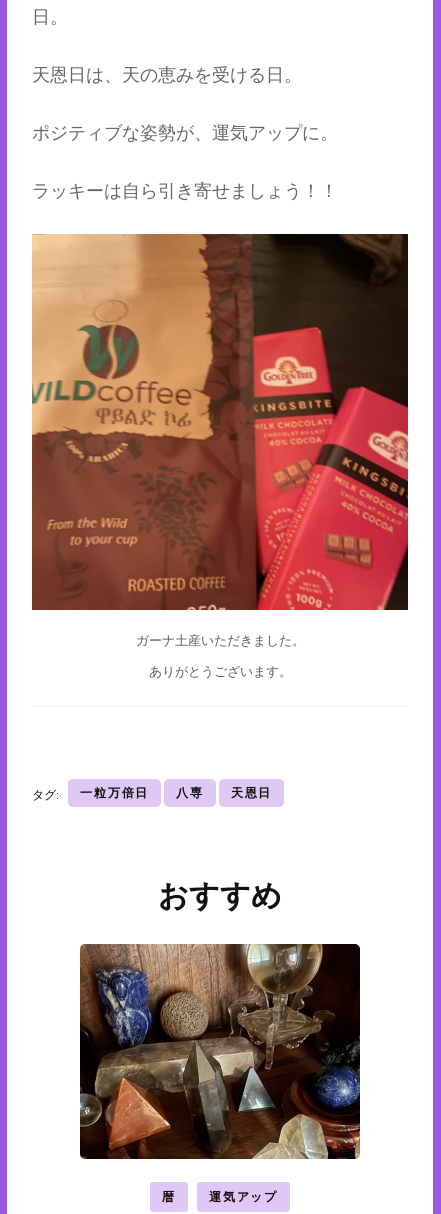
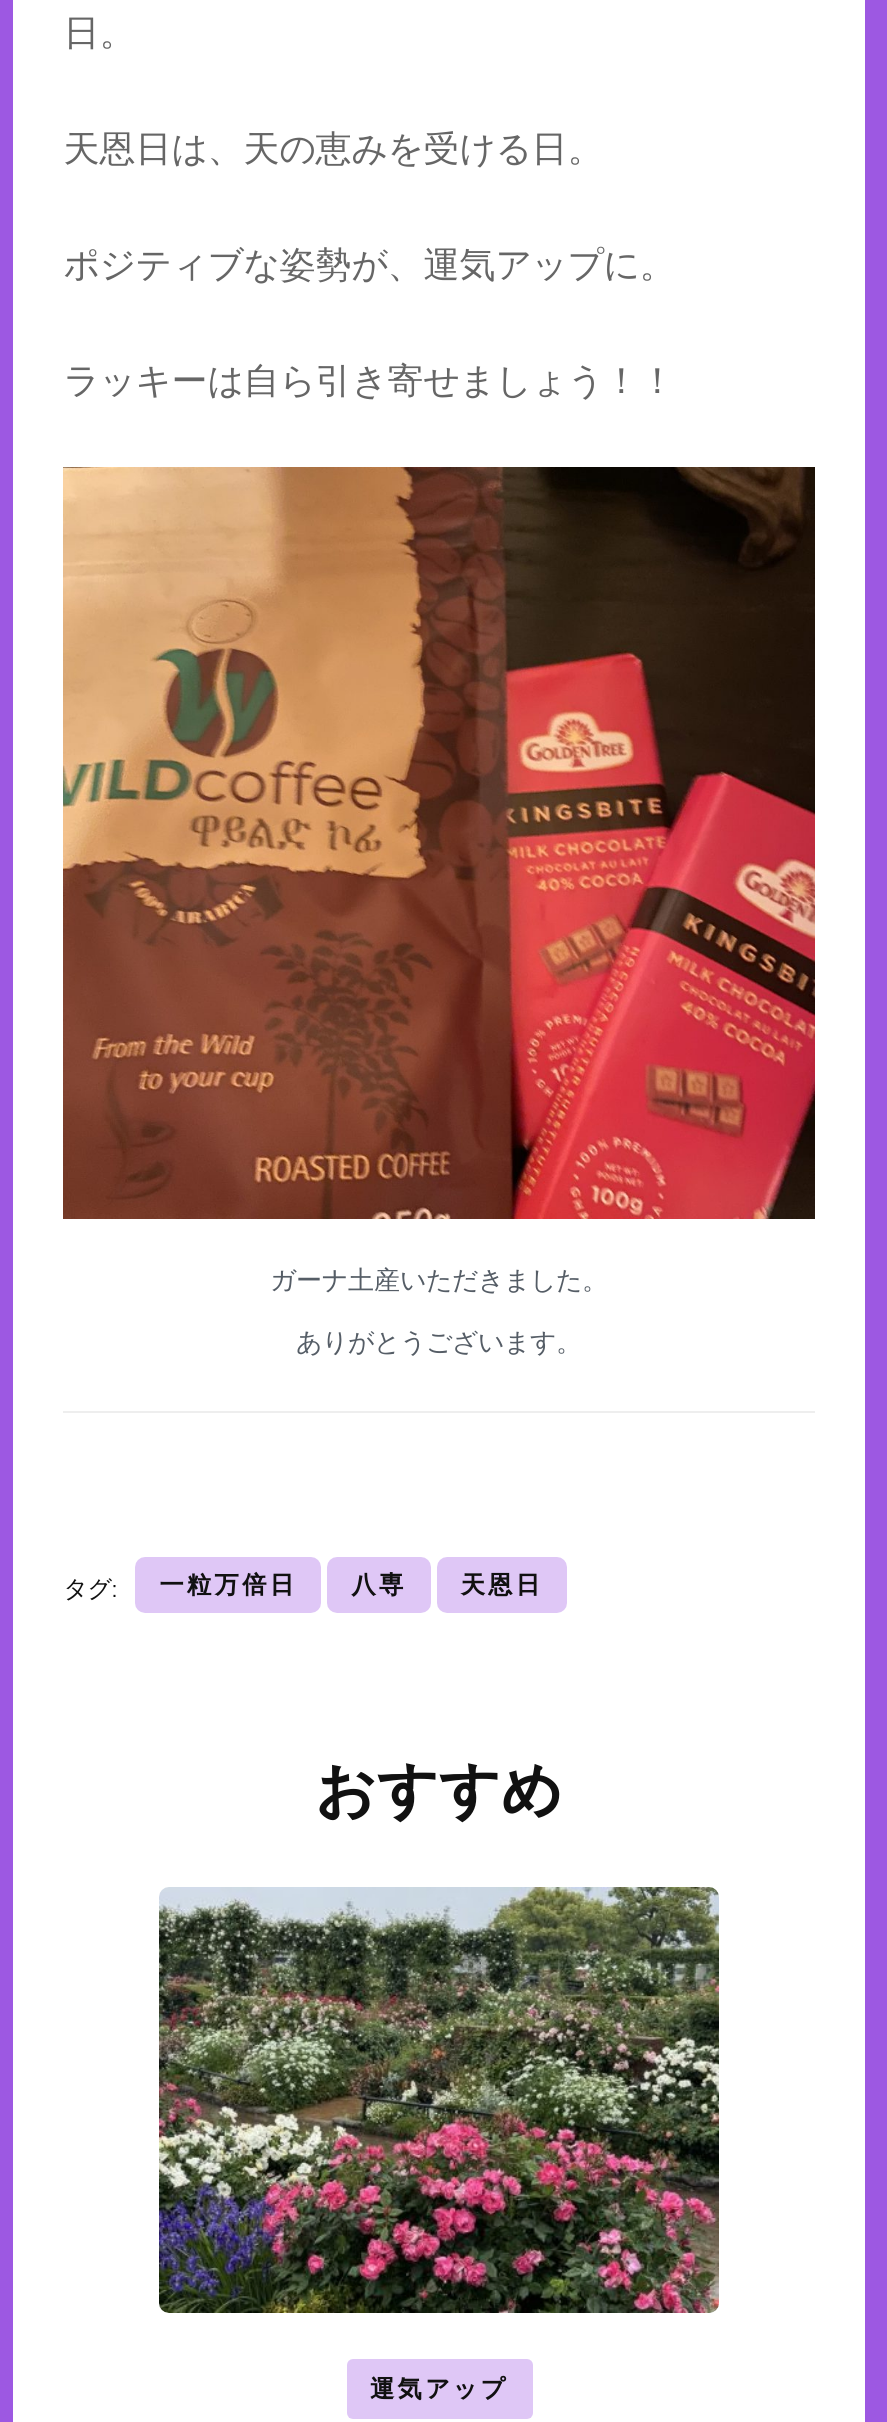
[79,943,361,1160] [image] -> [157,1885,721,2315] [image]
[162,1189,176,1205] 暦 -> none

